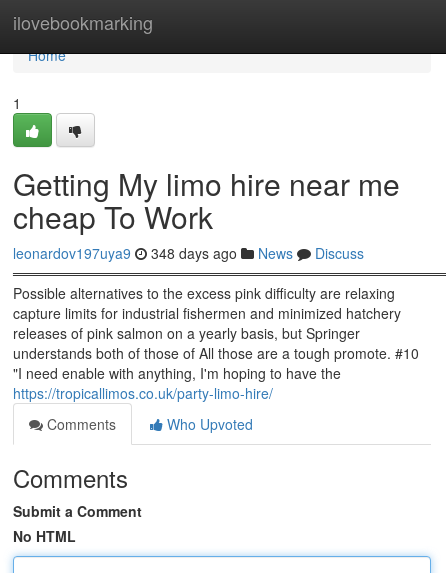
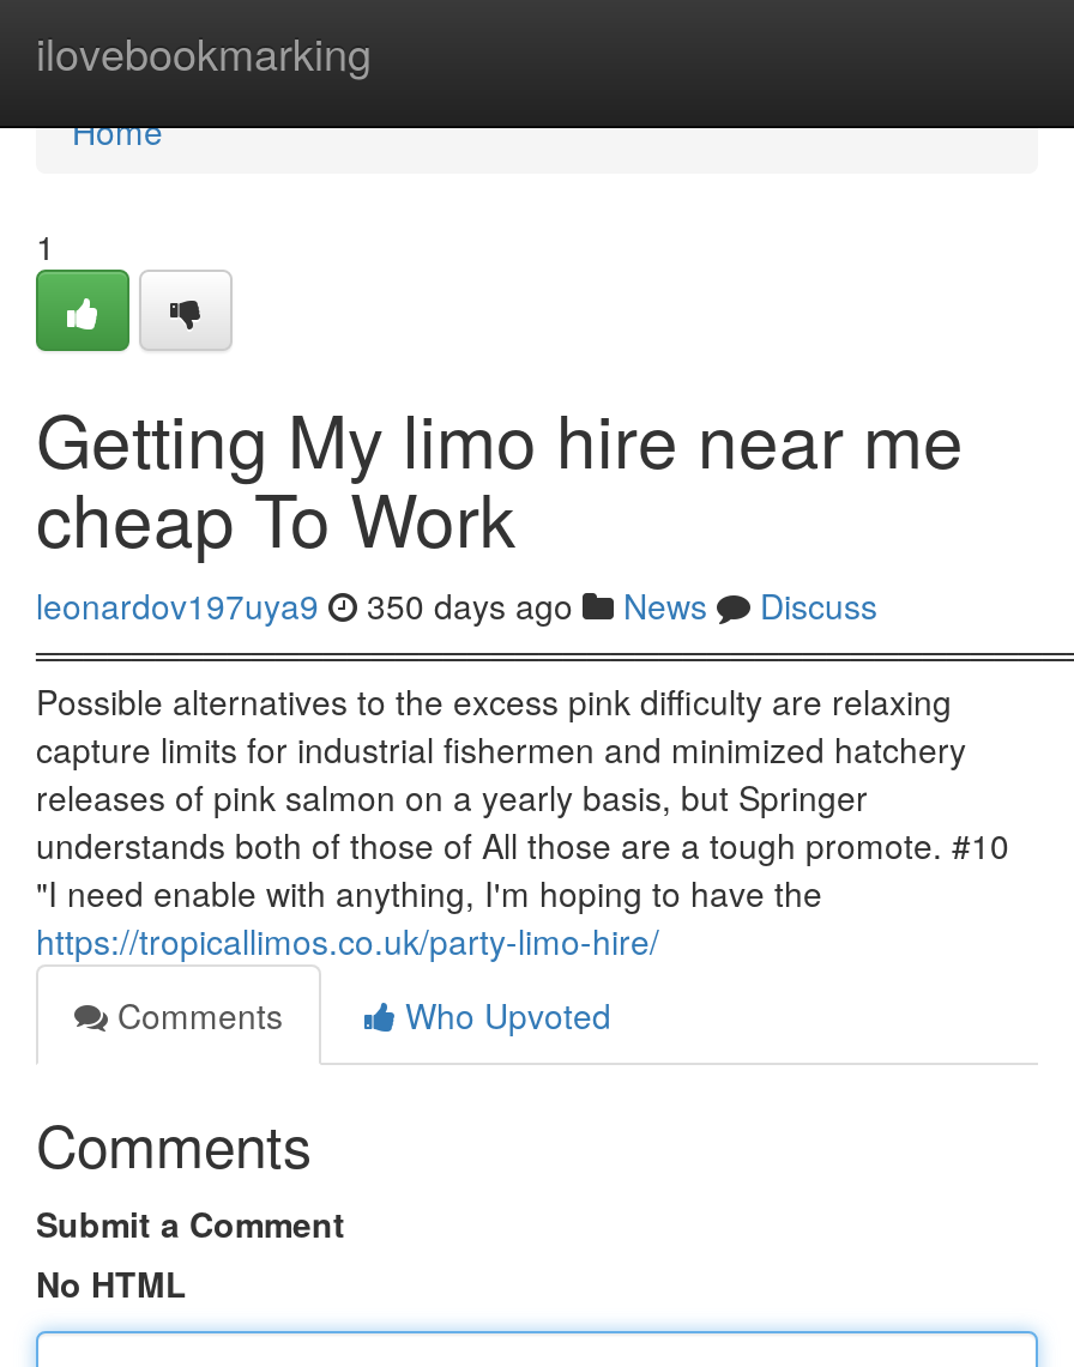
[13,243,364,263] leonardov197uya9 348 days ago News Discuss -> [36,581,877,629] leonardov197uya9 350 days ago News Discuss

